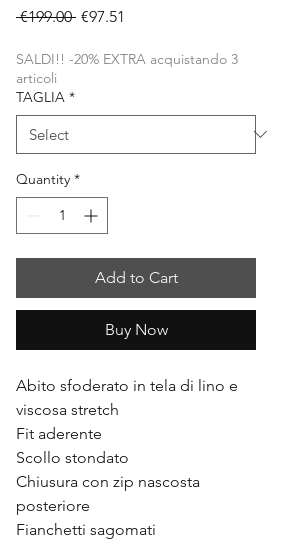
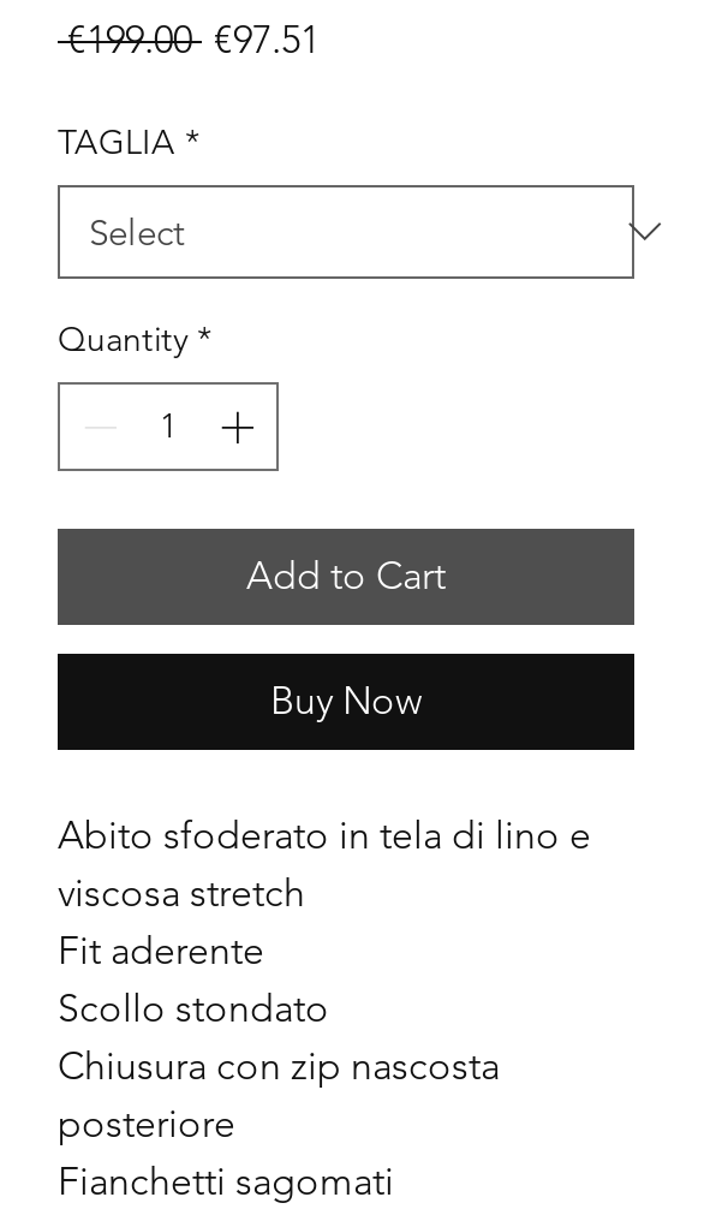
[16,50,238,87] SALDI!! -20% EXTRA acquistando 3 | articoli -> none

